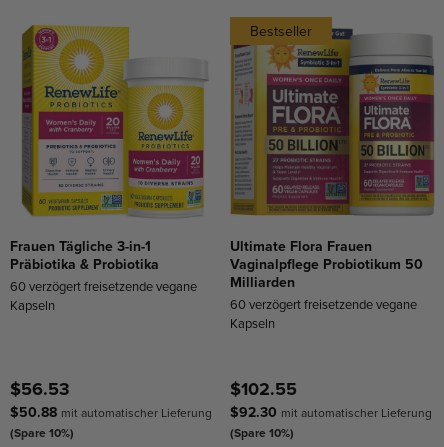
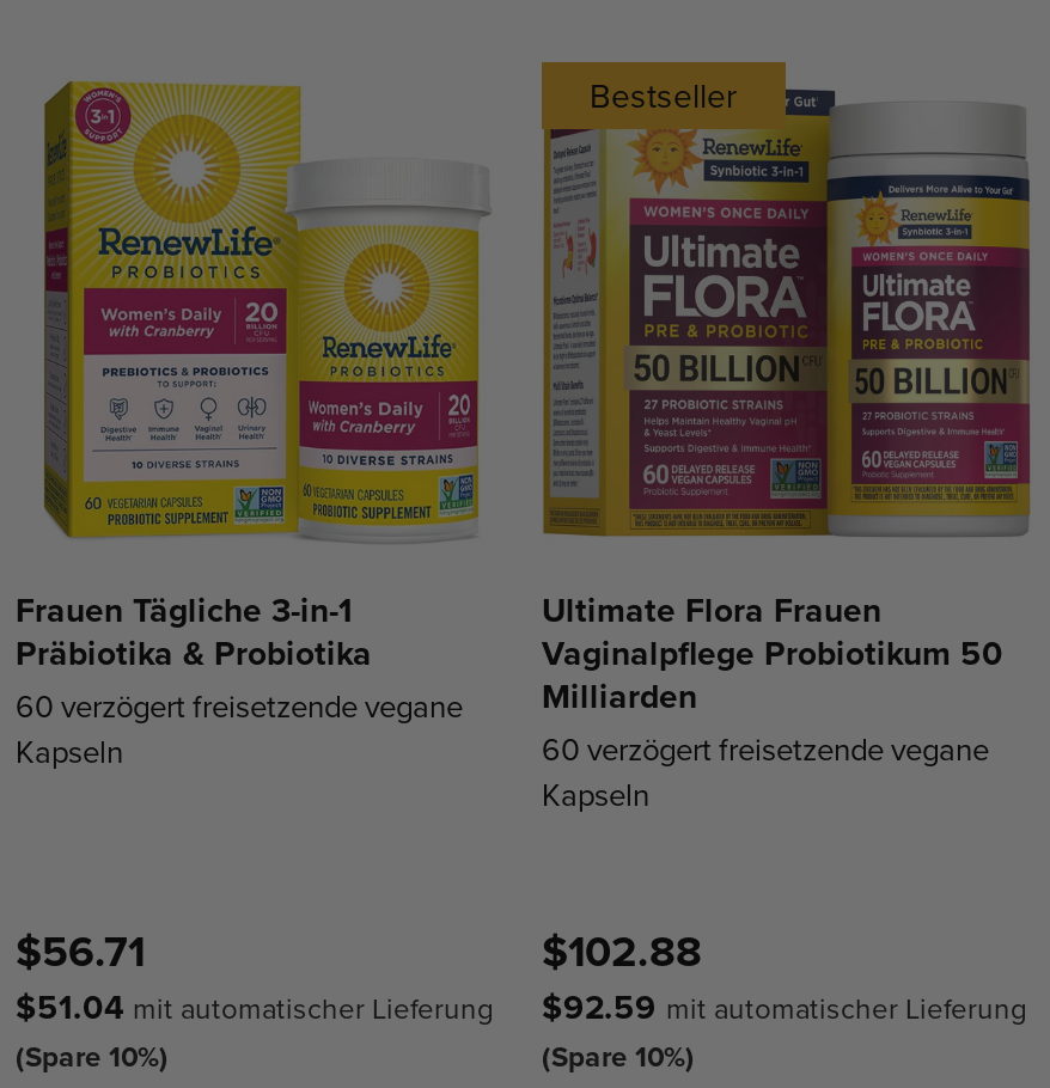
[10,376,70,402] $56.53 -> [16,921,145,983] $56.71
[230,376,297,402] $102.55 -> [542,921,702,983] $102.88
[10,402,212,422] $50.88 mit automatischer Lieferung -> [16,983,494,1031] $51.04 mit automatischer Lieferung
[230,402,432,422] $92.30 mit automatischer Lieferung -> [542,983,1027,1031] $92.59 mit automatischer Lieferung

